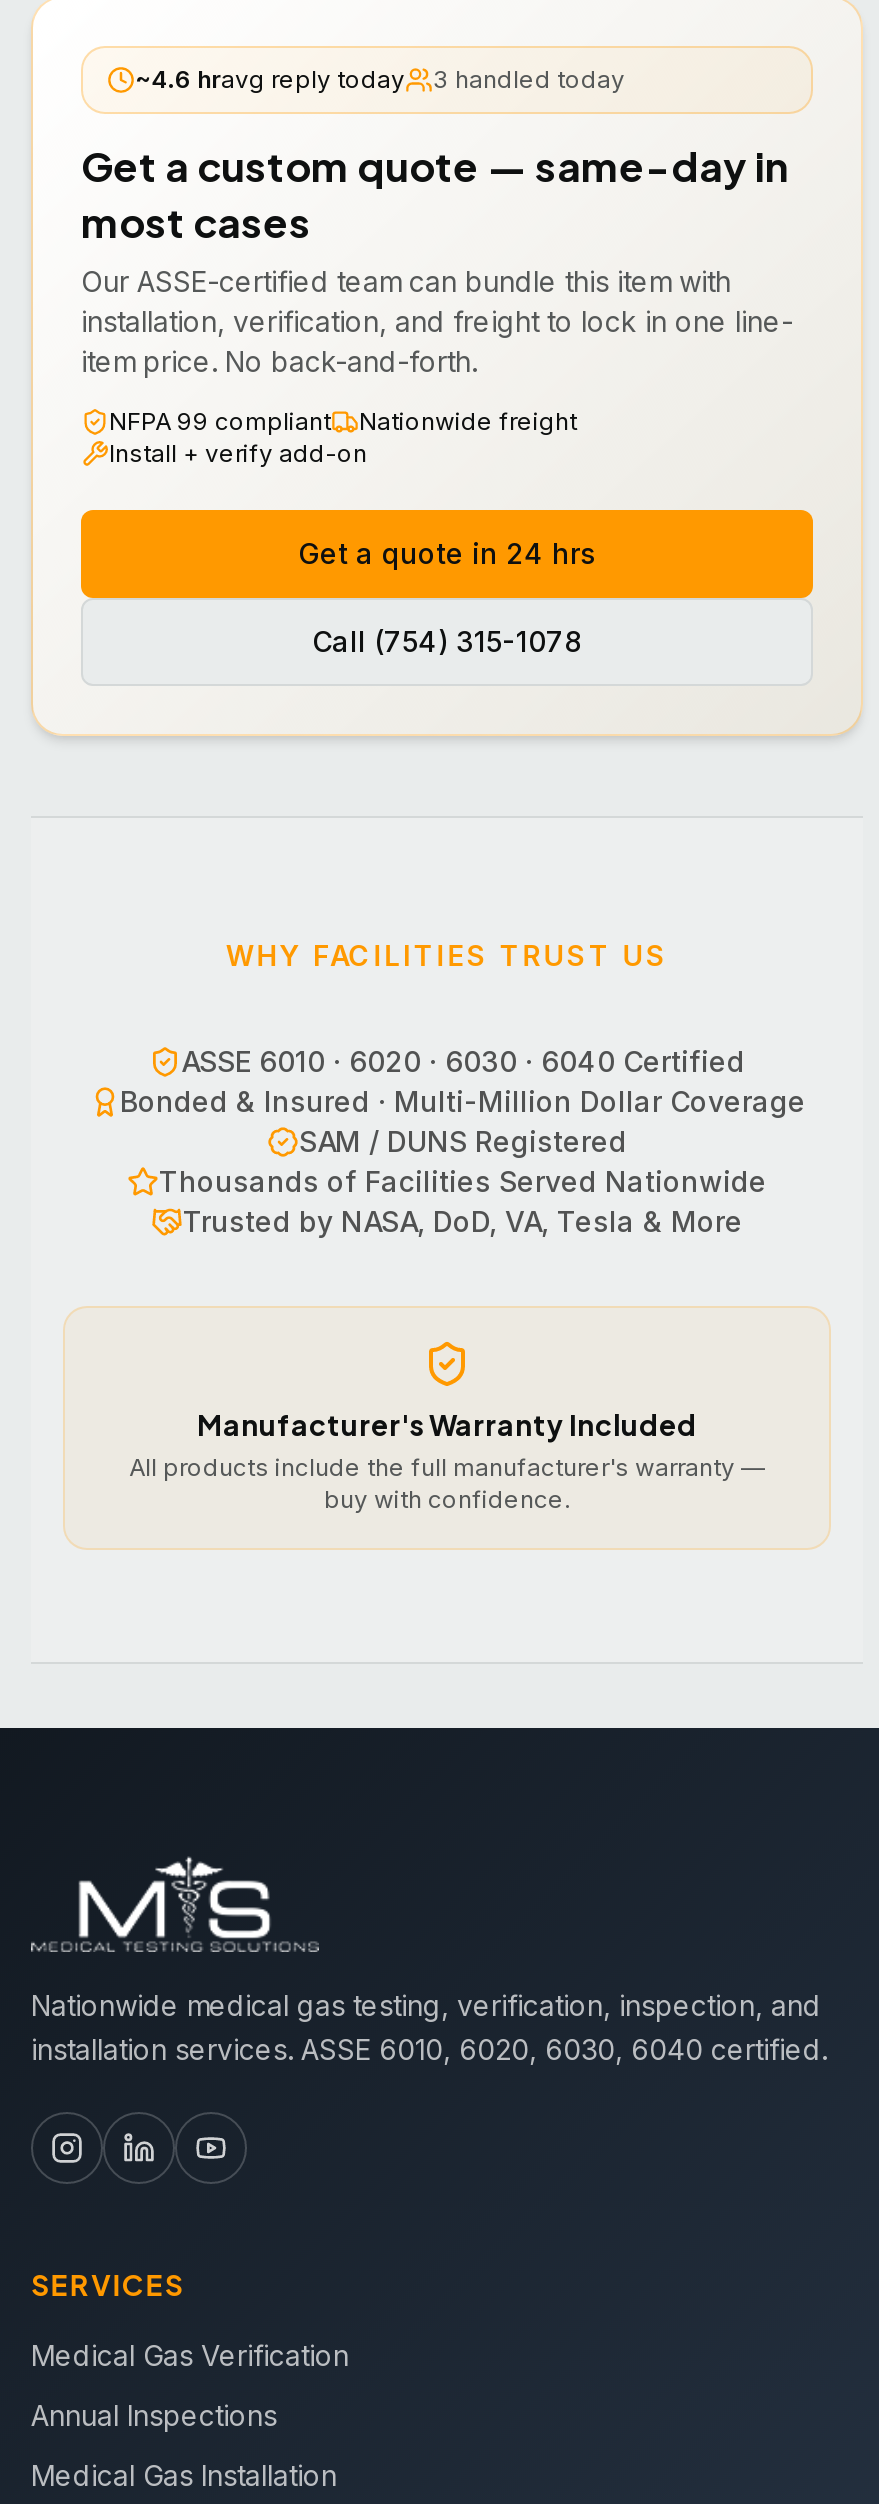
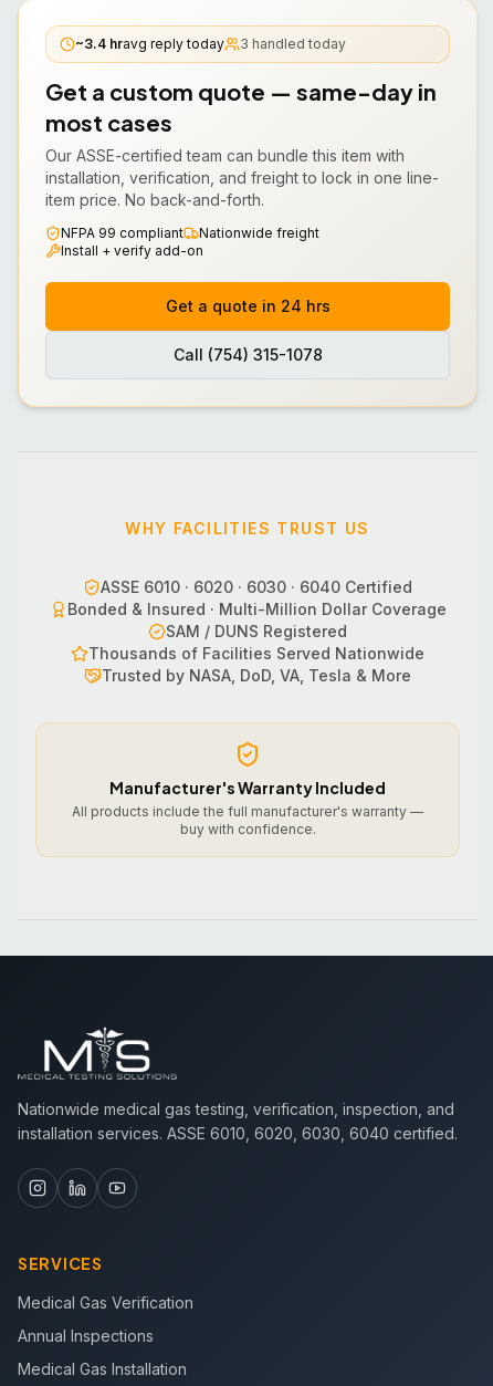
[135,64,405,94] ~4.6 hravg reply today -> [75,35,224,52] ~3.4 hravg reply today

